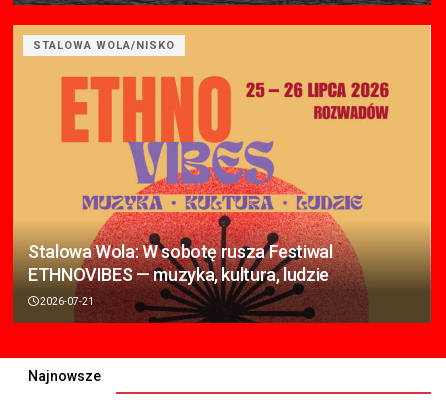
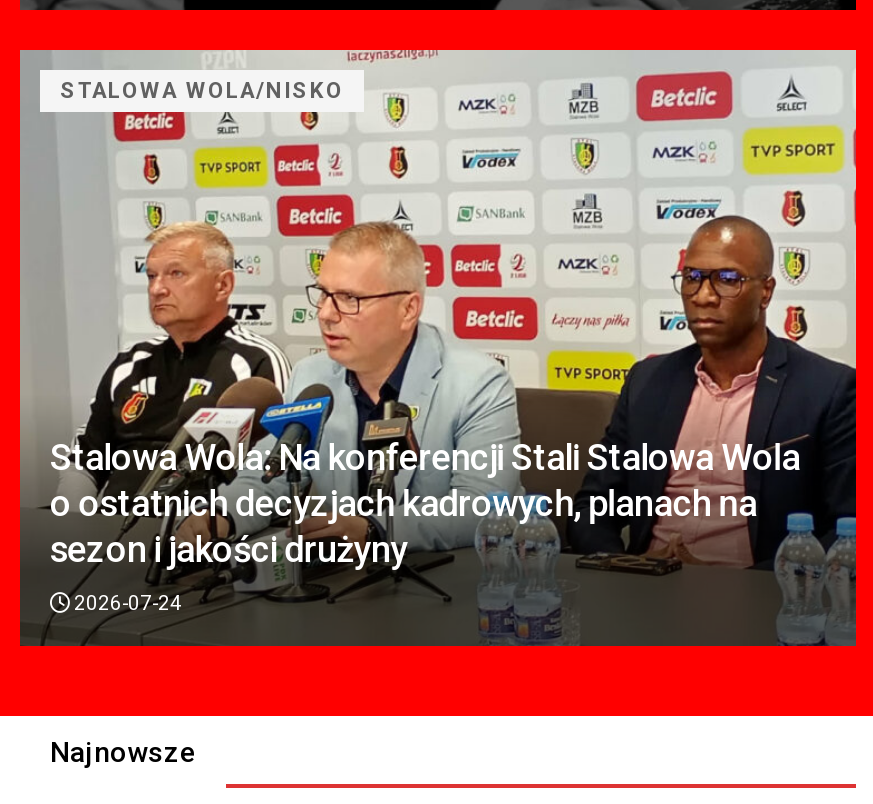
[13,25,432,323] [image] | Stalowa Wola: W sobotę rusza Festiwal | ETHNOVIBES — muzyka, kultura, ludzie -> [20,50,858,646] [image] | Stalowa Wola: Na konferencji Stali Stalowa Wola | o ostatnich decyzjach kadrowych, planach na | sezon i jakości drużyny
[38,296,94,307] 2026-07-21 -> [70,593,182,615] 2026-07-24

